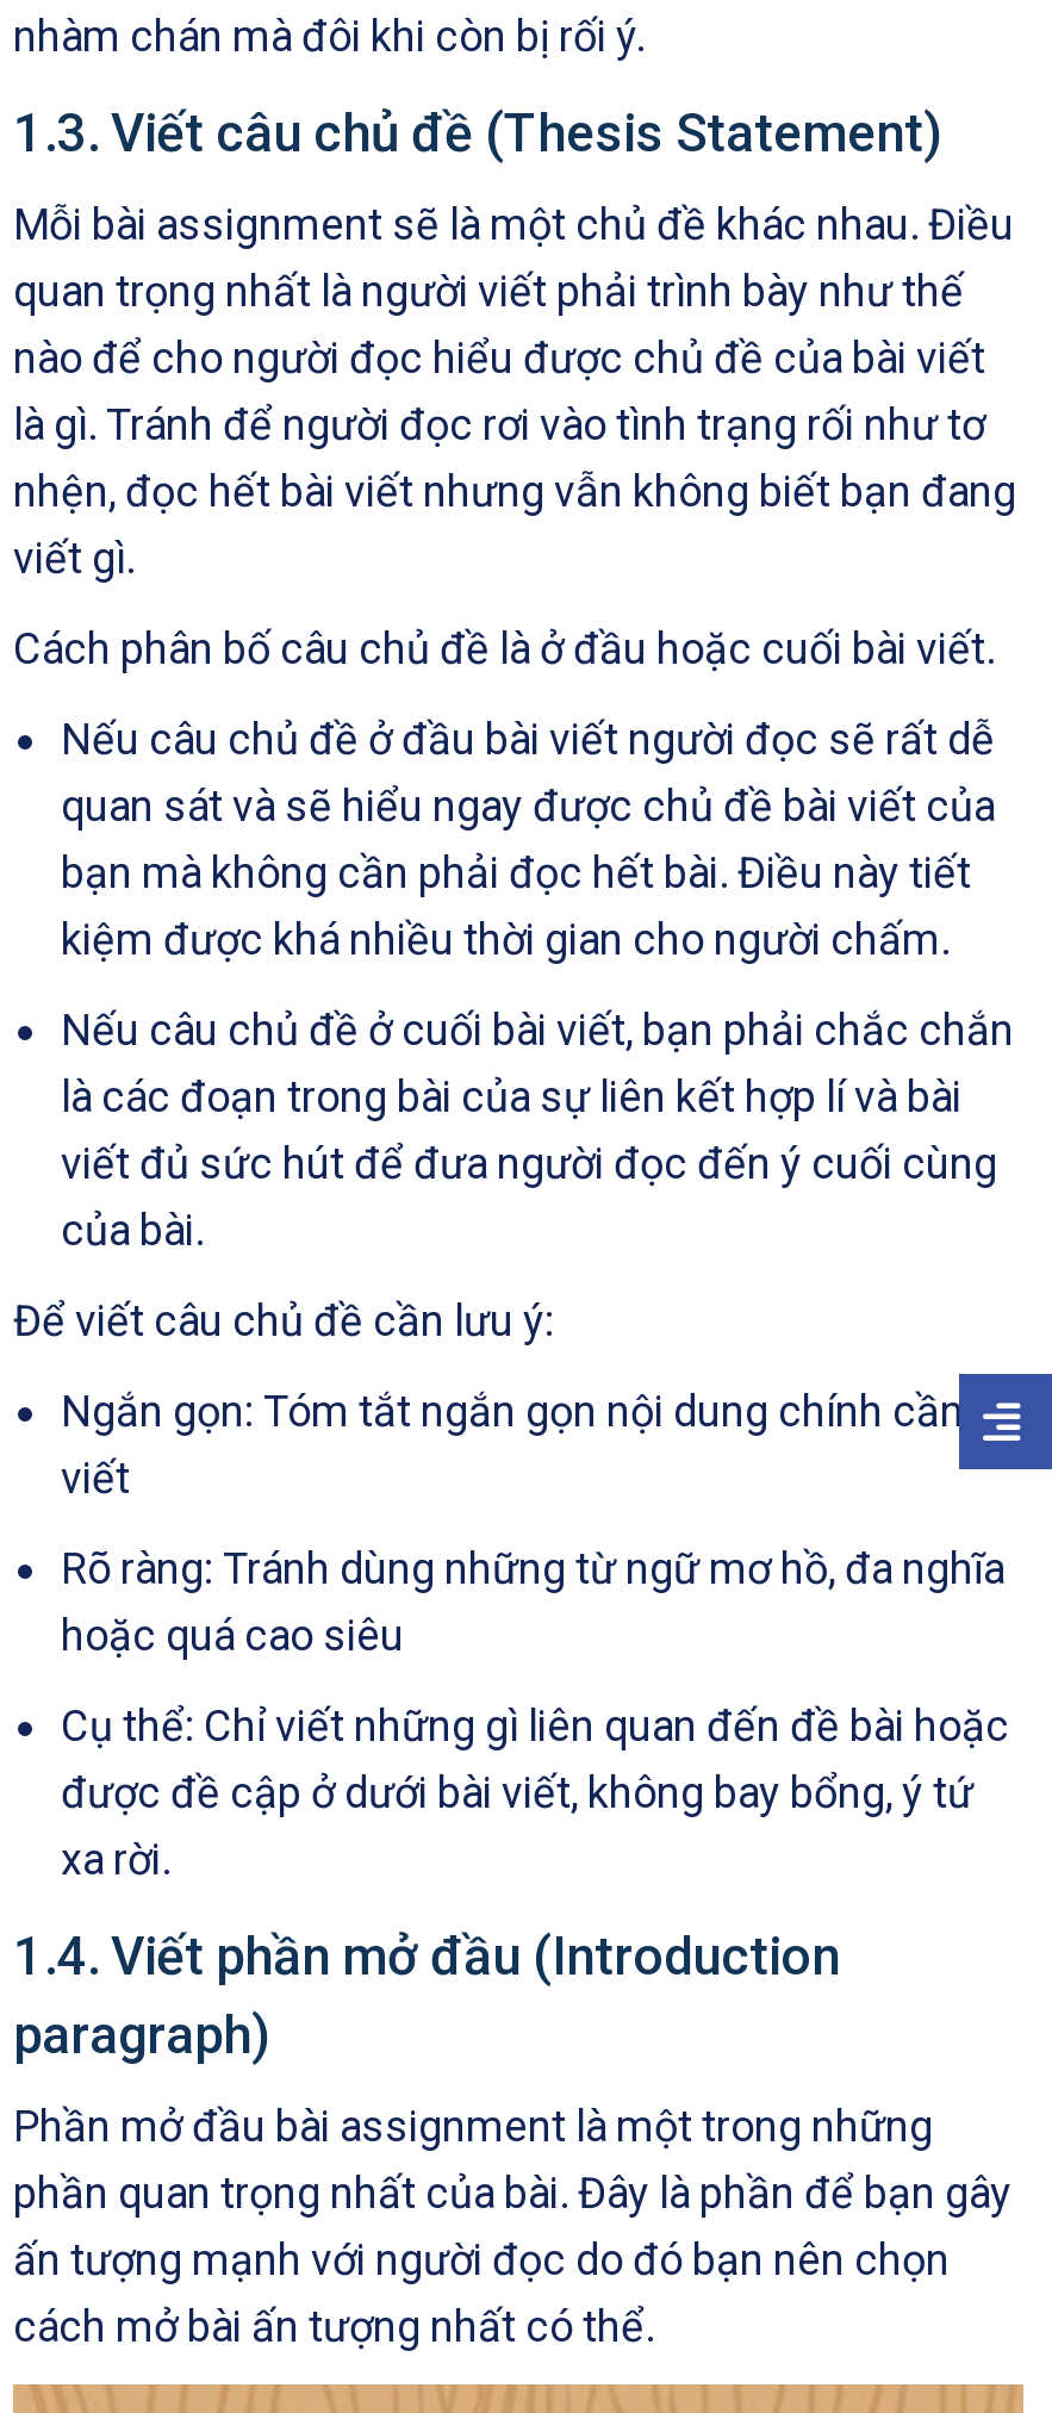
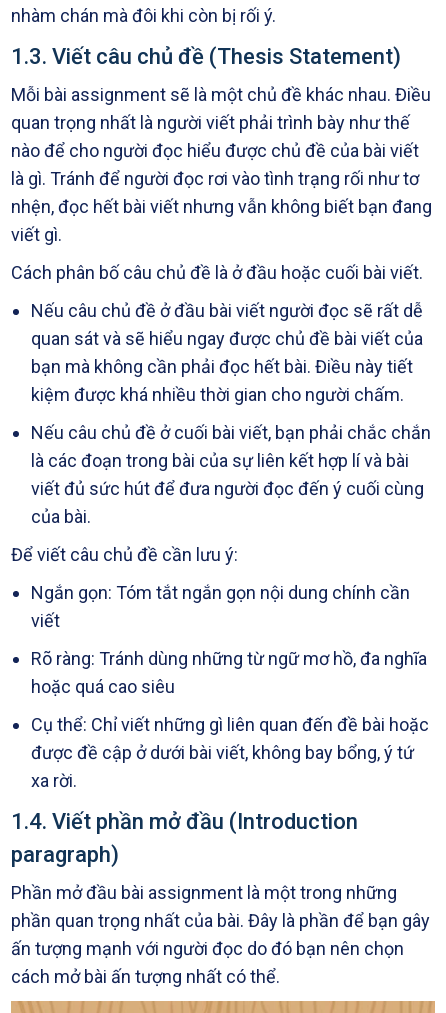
[957,1372,1045,1472] [image] -> none

